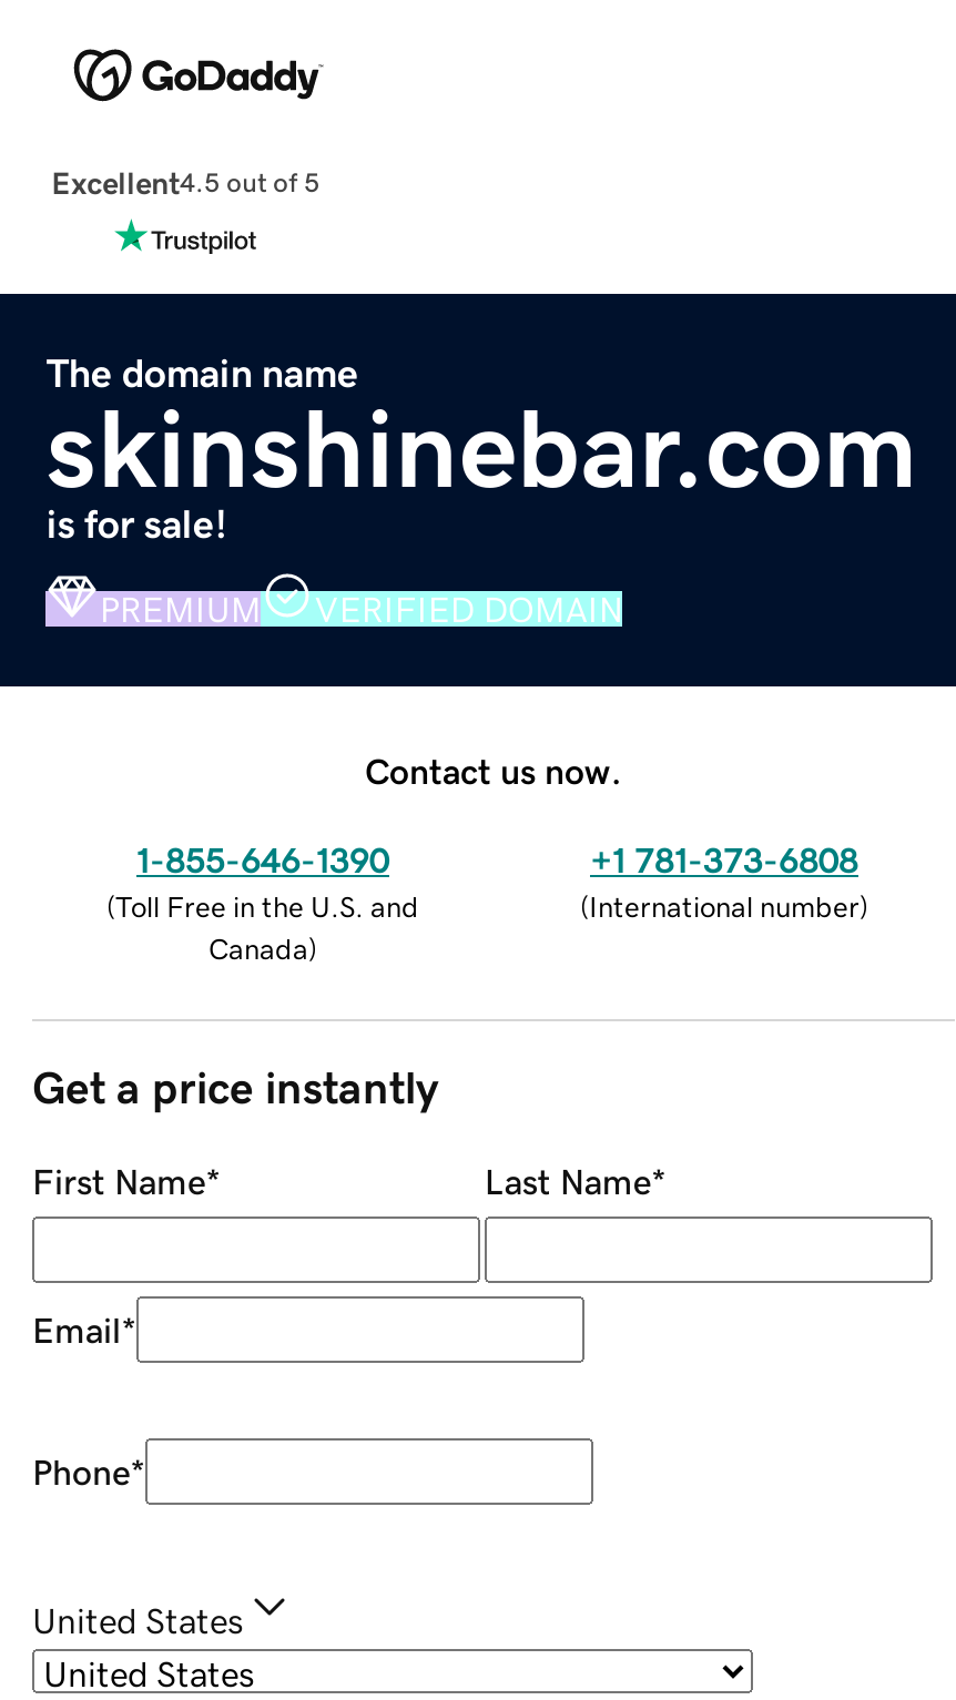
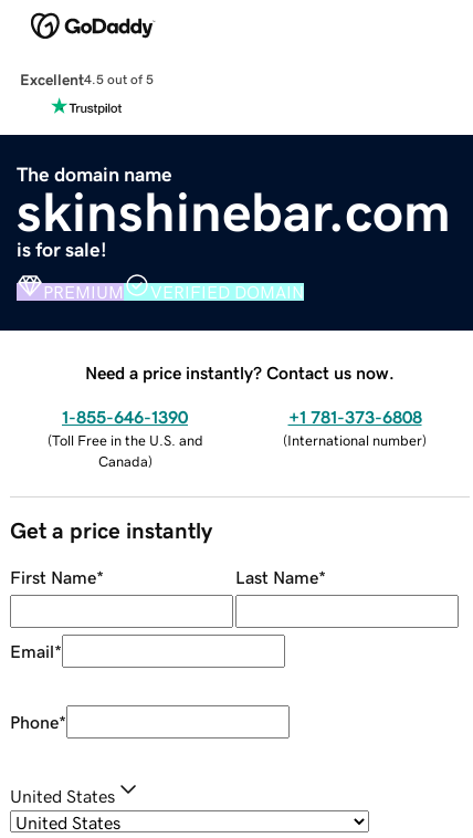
[365,752,622,788] Contact us now. -> [85,363,395,381] Need a price instantly? Contact us now.

